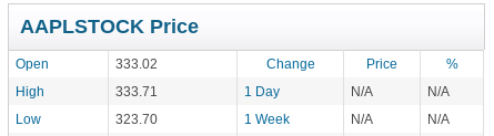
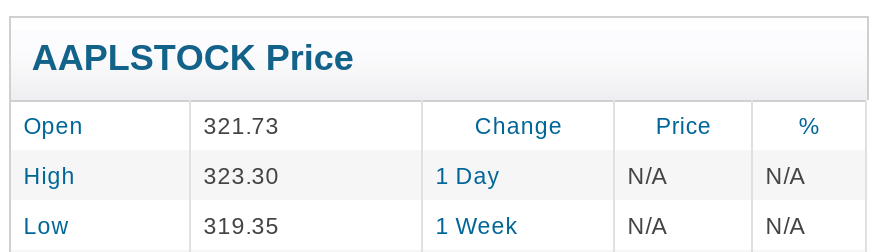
[116,57,158,71] 333.02 -> [203,113,279,139] 321.73
[116,84,158,99] 333.71 -> [203,163,279,189] 323.30
[116,112,158,126] 323.70 -> [203,213,279,239] 319.35

